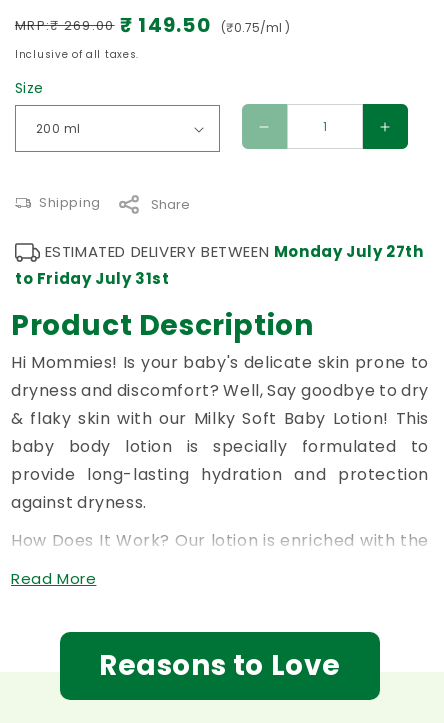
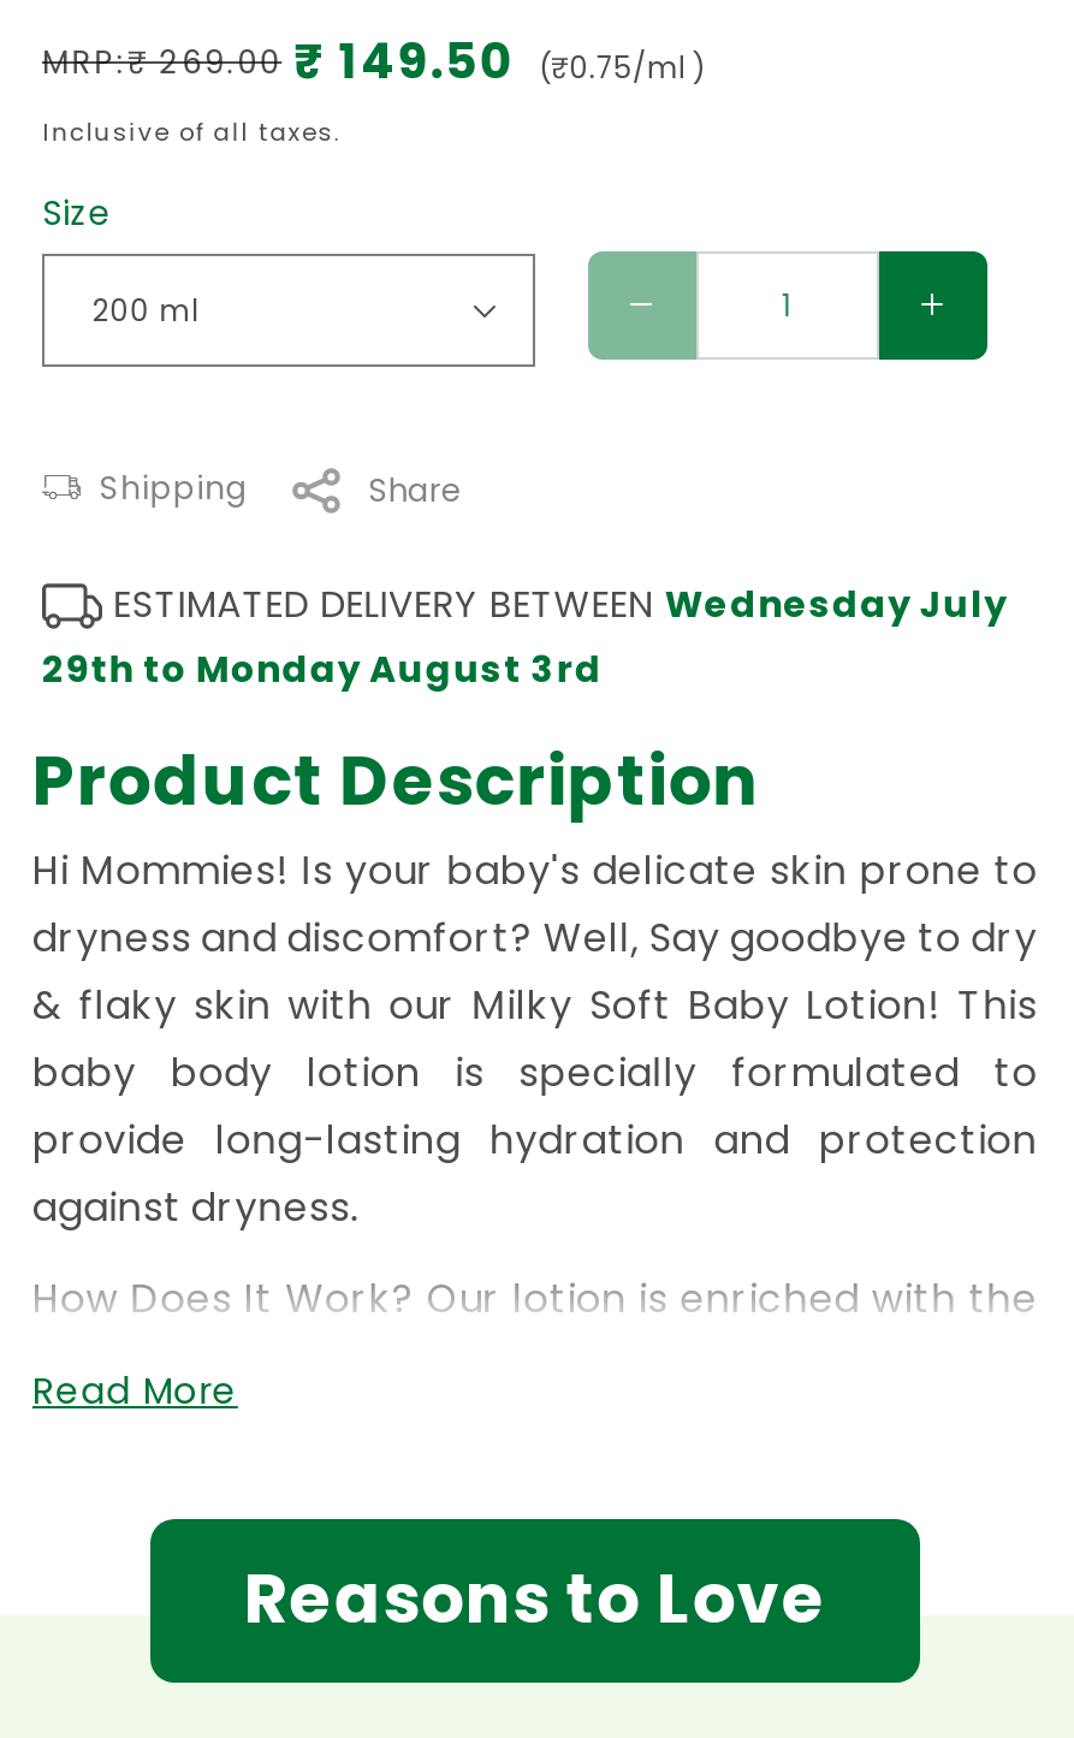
[15,241,423,289] ESTIMATED DELIVERY BETWEEN Monday July 27th | to Friday July 31st -> [42,578,1007,694] ESTIMATED DELIVERY BETWEEN Wednesday July | 29th to Monday August 3rd

